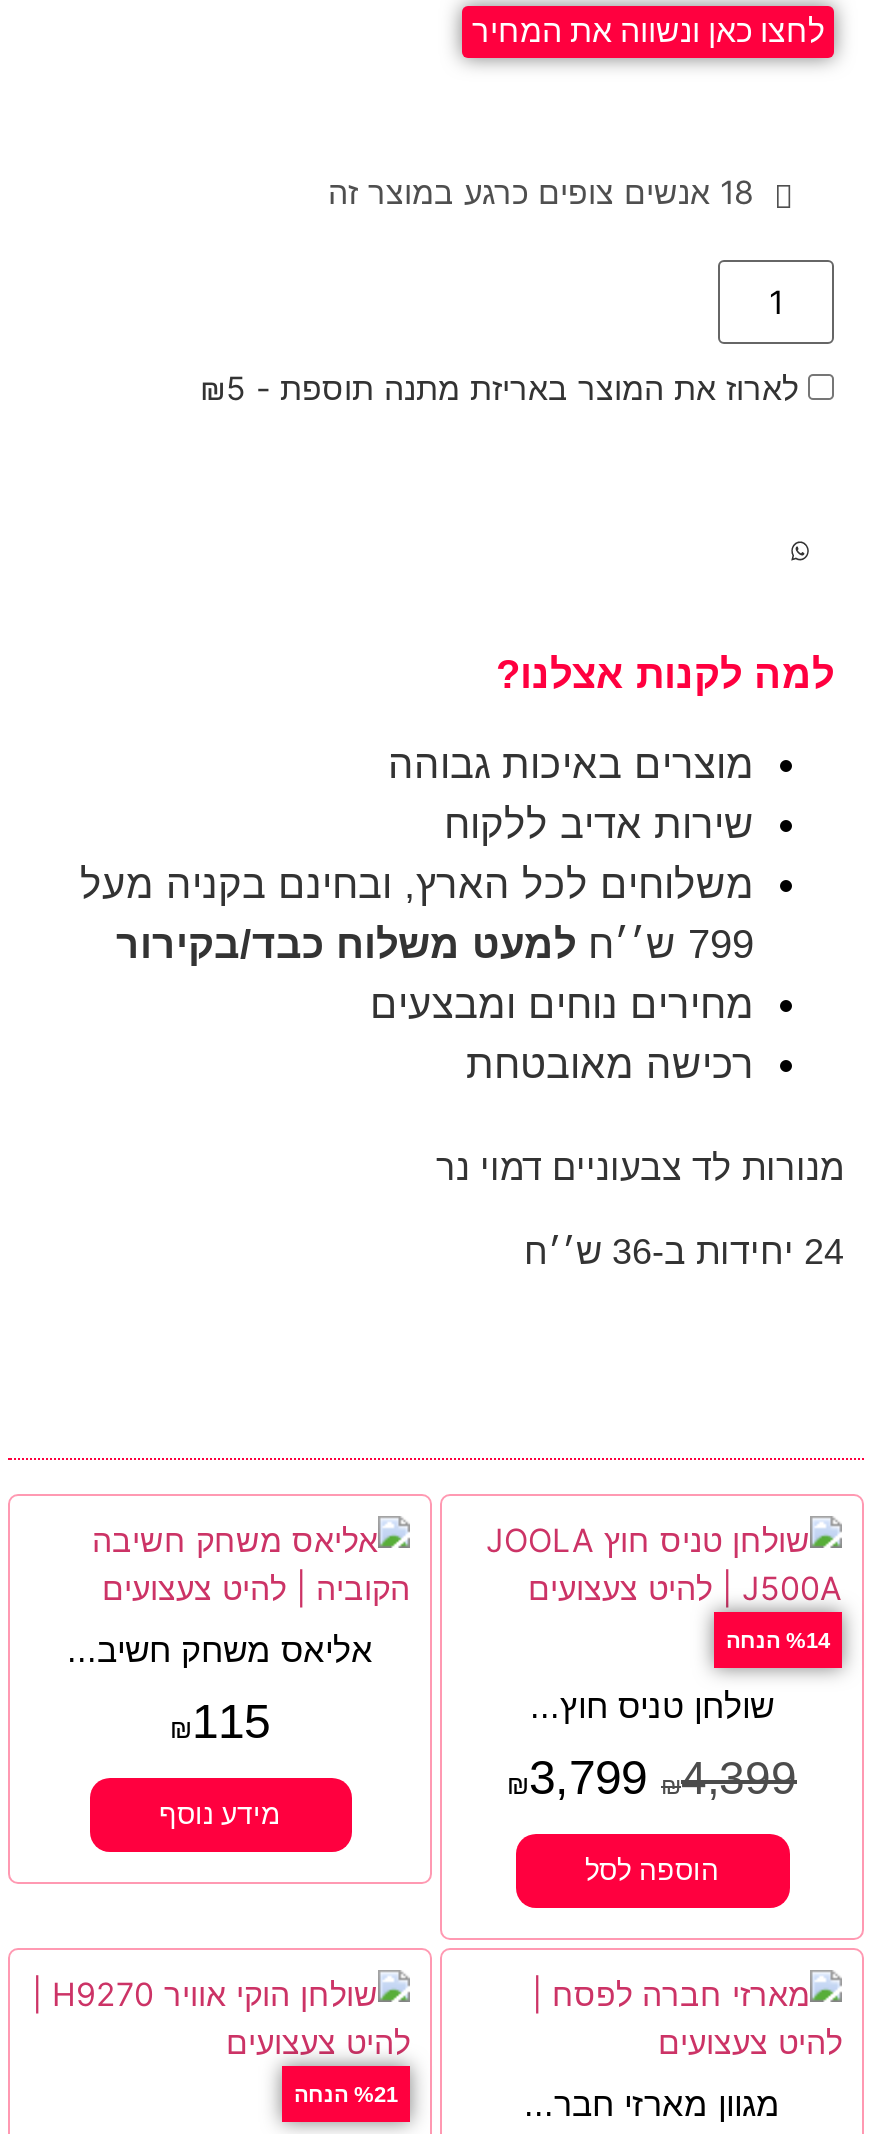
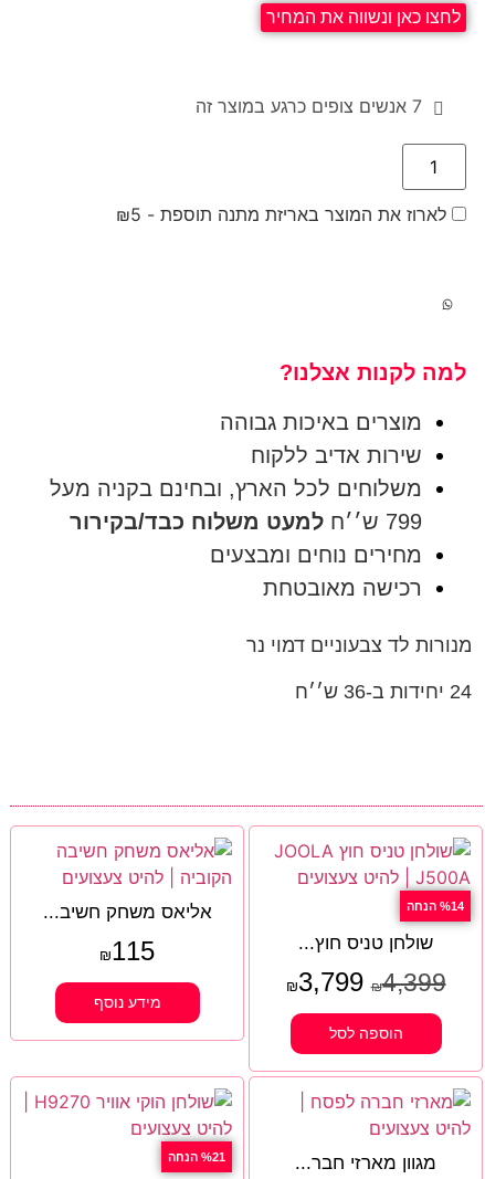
[328,173,754,213] 18 אנשים צופים כרגע במוצר זה -> [196,95,422,118] 7 אנשים צופים כרגע במוצר זה

